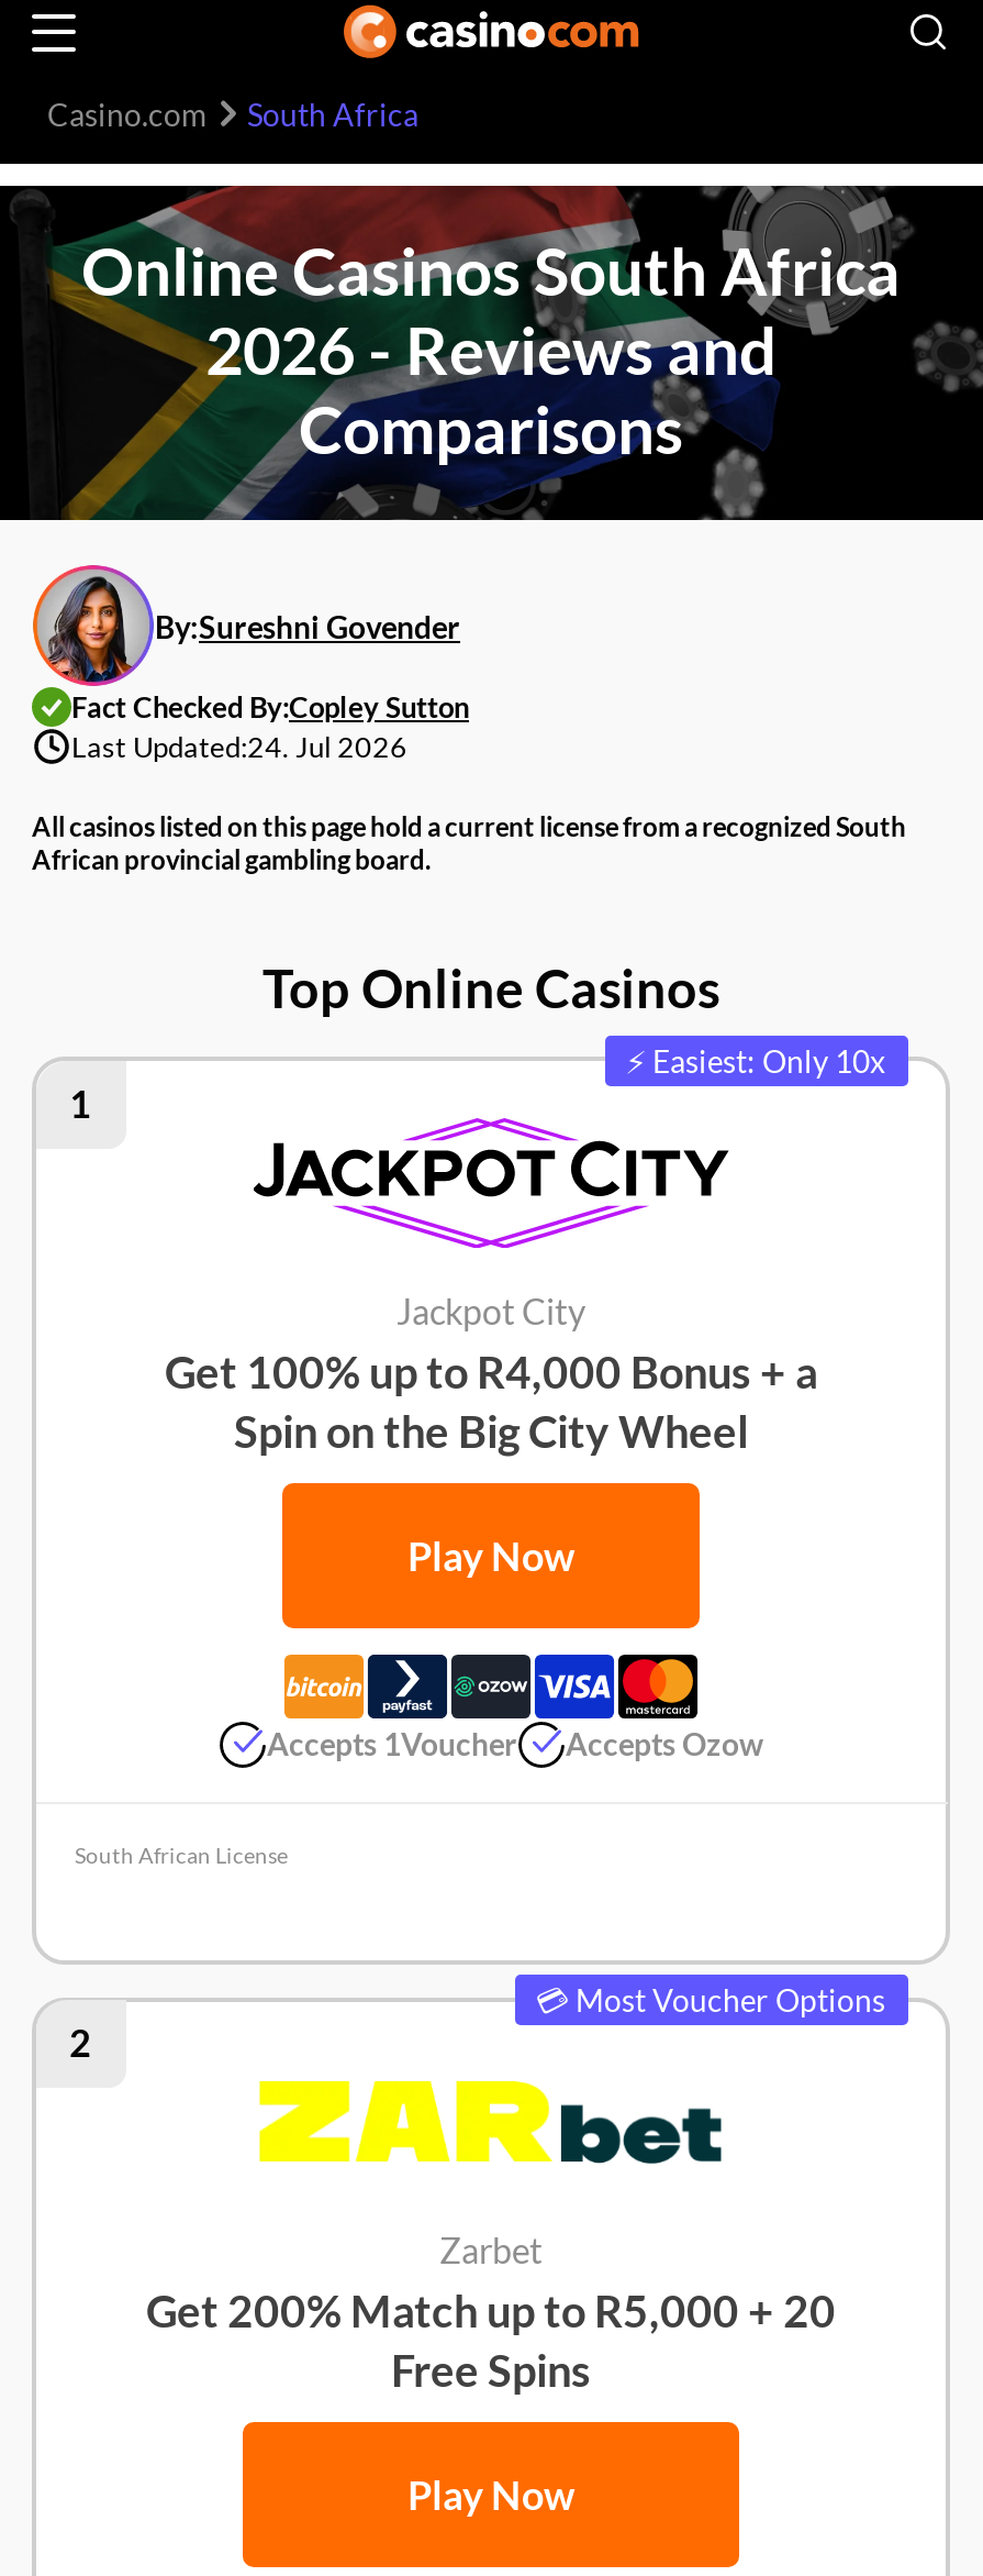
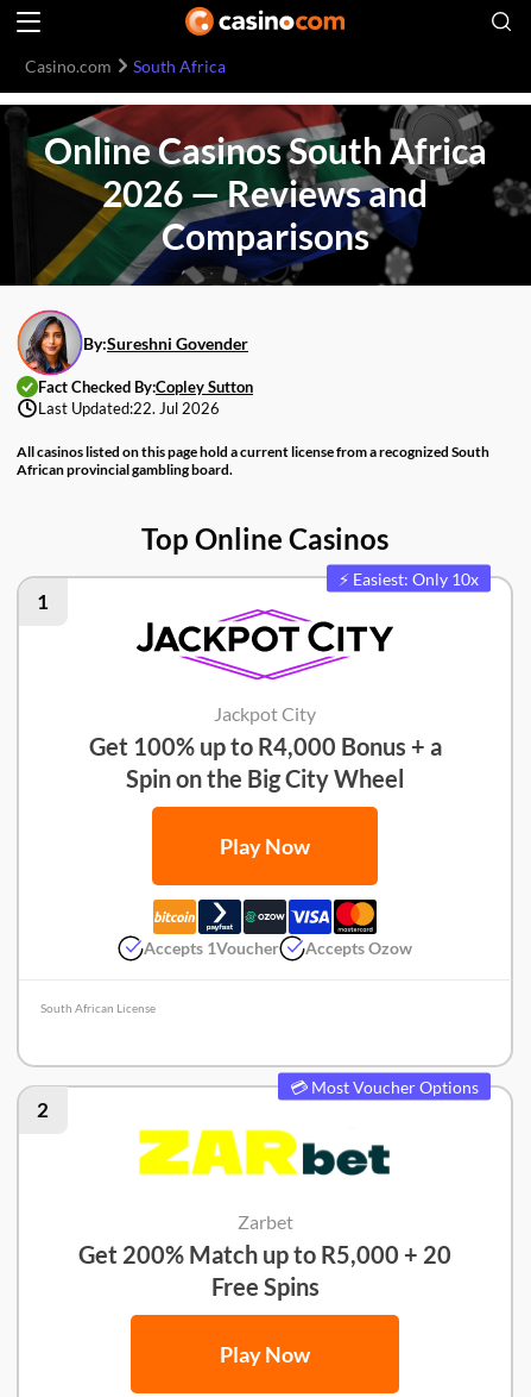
[205,309,777,388] 2026 - Reviews and -> [102,171,428,214] 2026 — Reviews and
[71,728,407,763] Last Updated:24. Jul 2026 -> [38,398,220,417] Last Updated:22. Jul 2026

